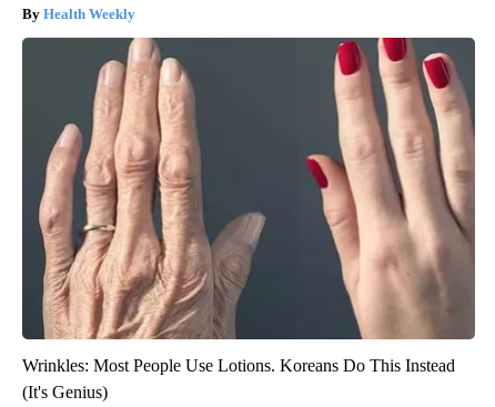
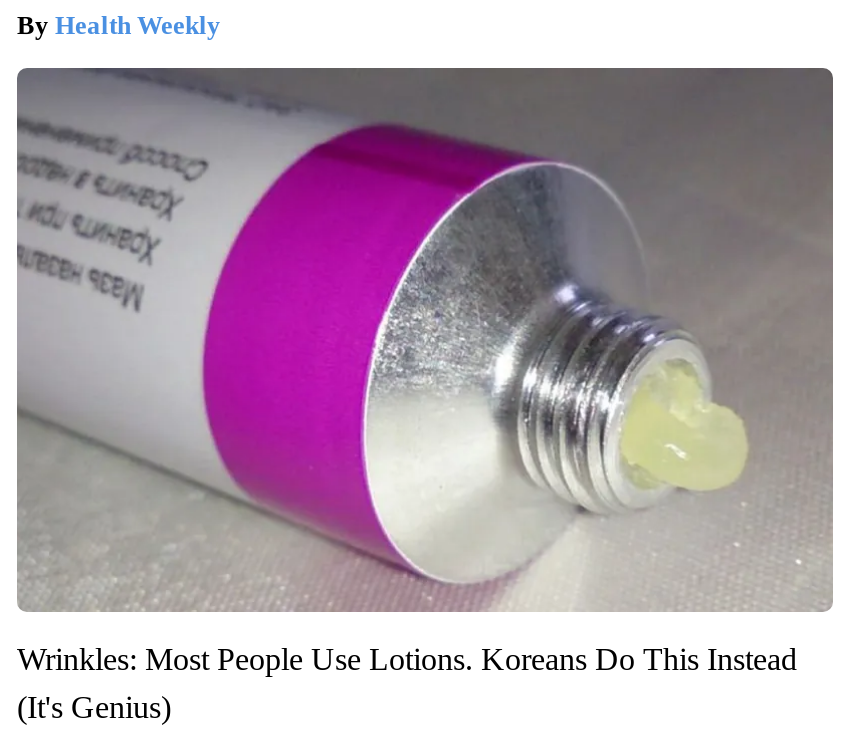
[21,37,475,340] [image] -> [17,66,833,612] [image]

